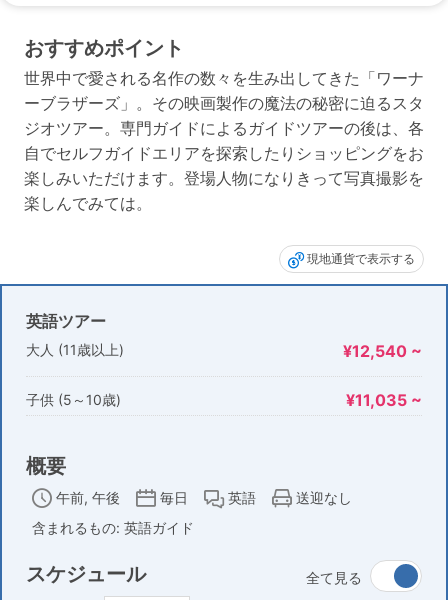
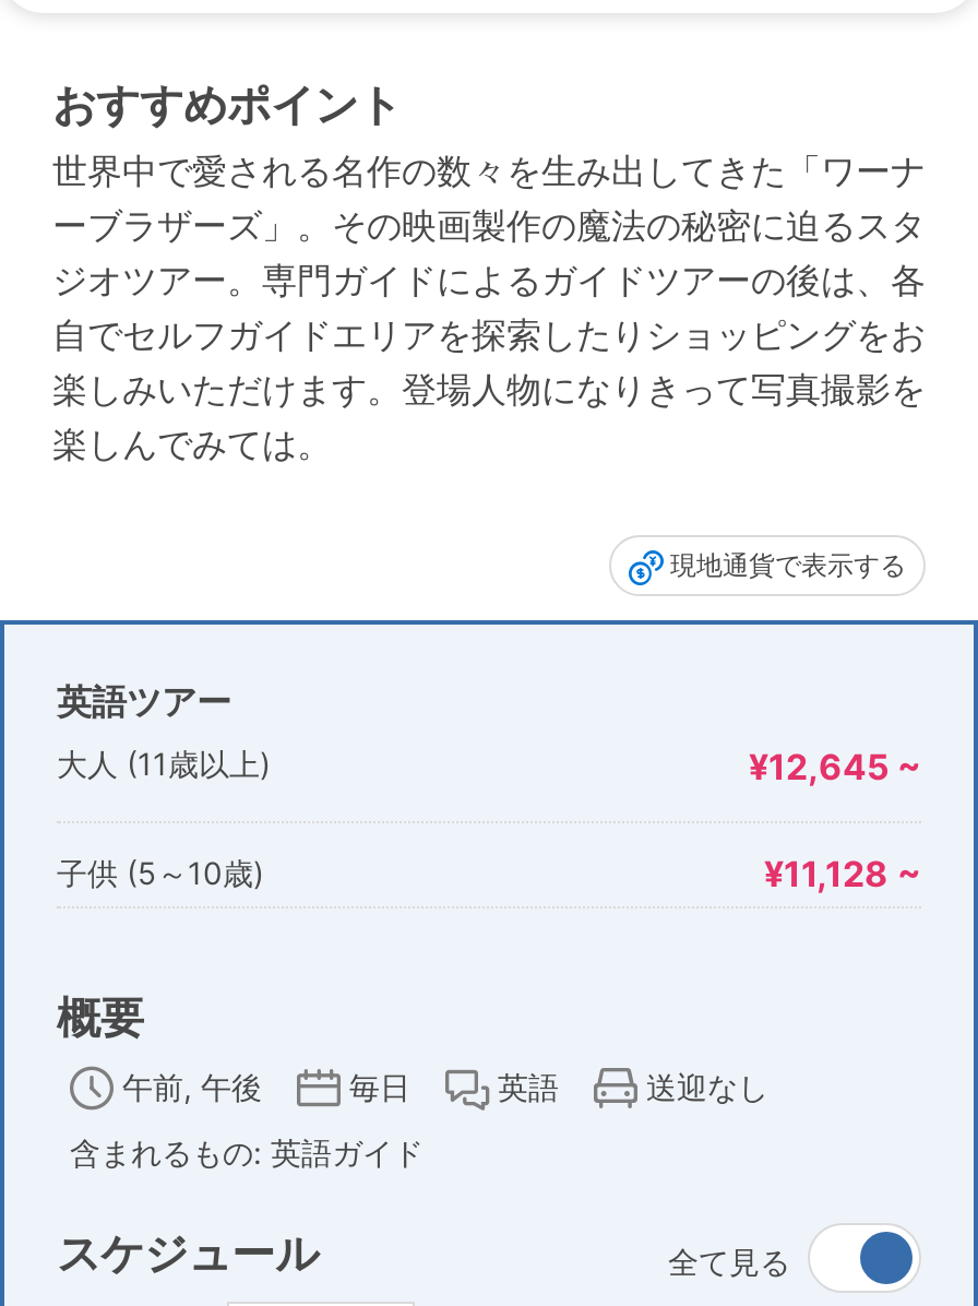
[343,341,422,361] ¥12,540 ~ -> [749,745,921,789] ¥12,645 ~
[346,390,422,410] ¥11,035 ~ -> [764,852,921,896] ¥11,128 ~

